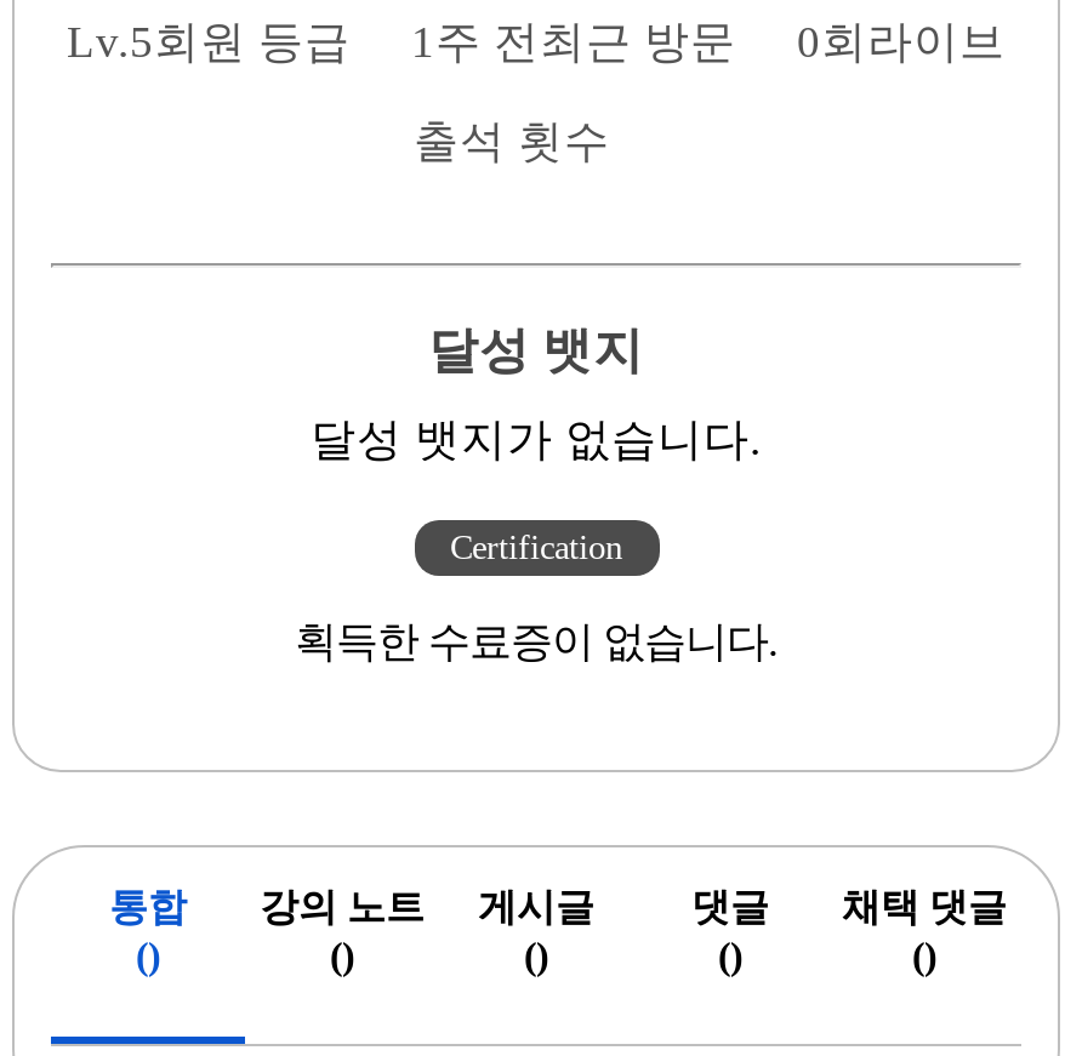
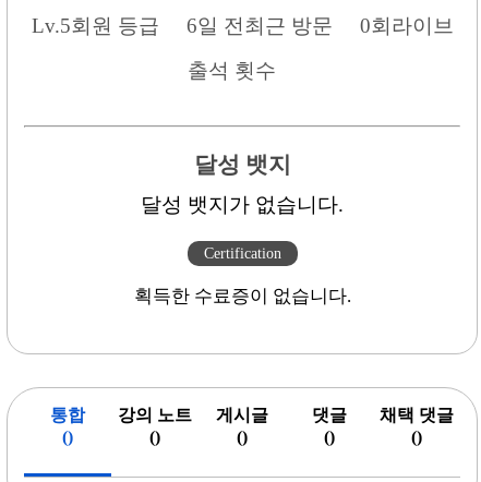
[399,16,736,67] 1주 전 최근 방문 -> [181,14,332,37] 6일 전 최근 방문

